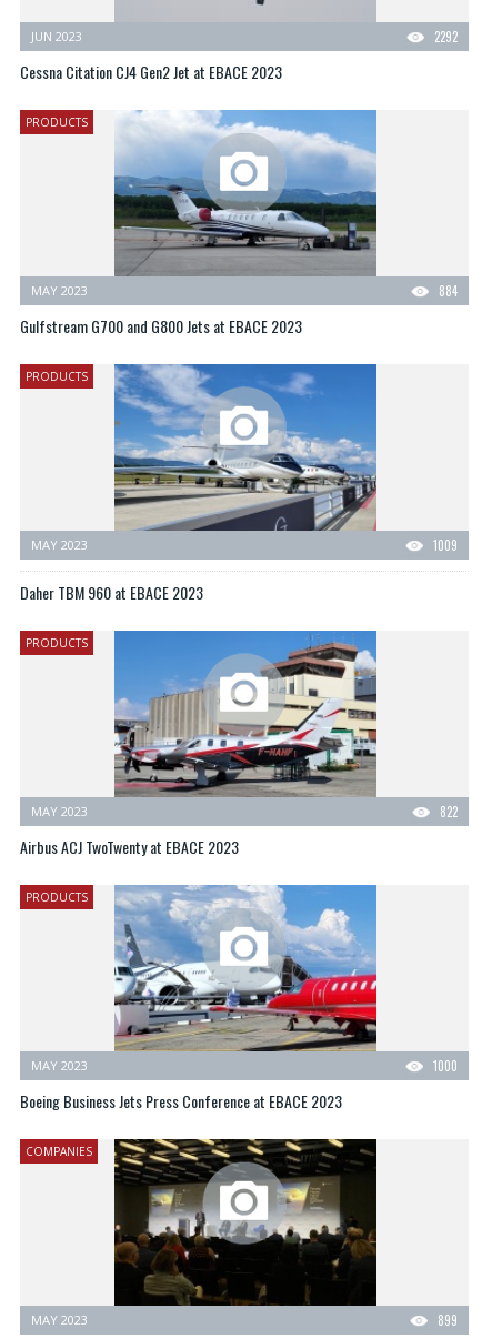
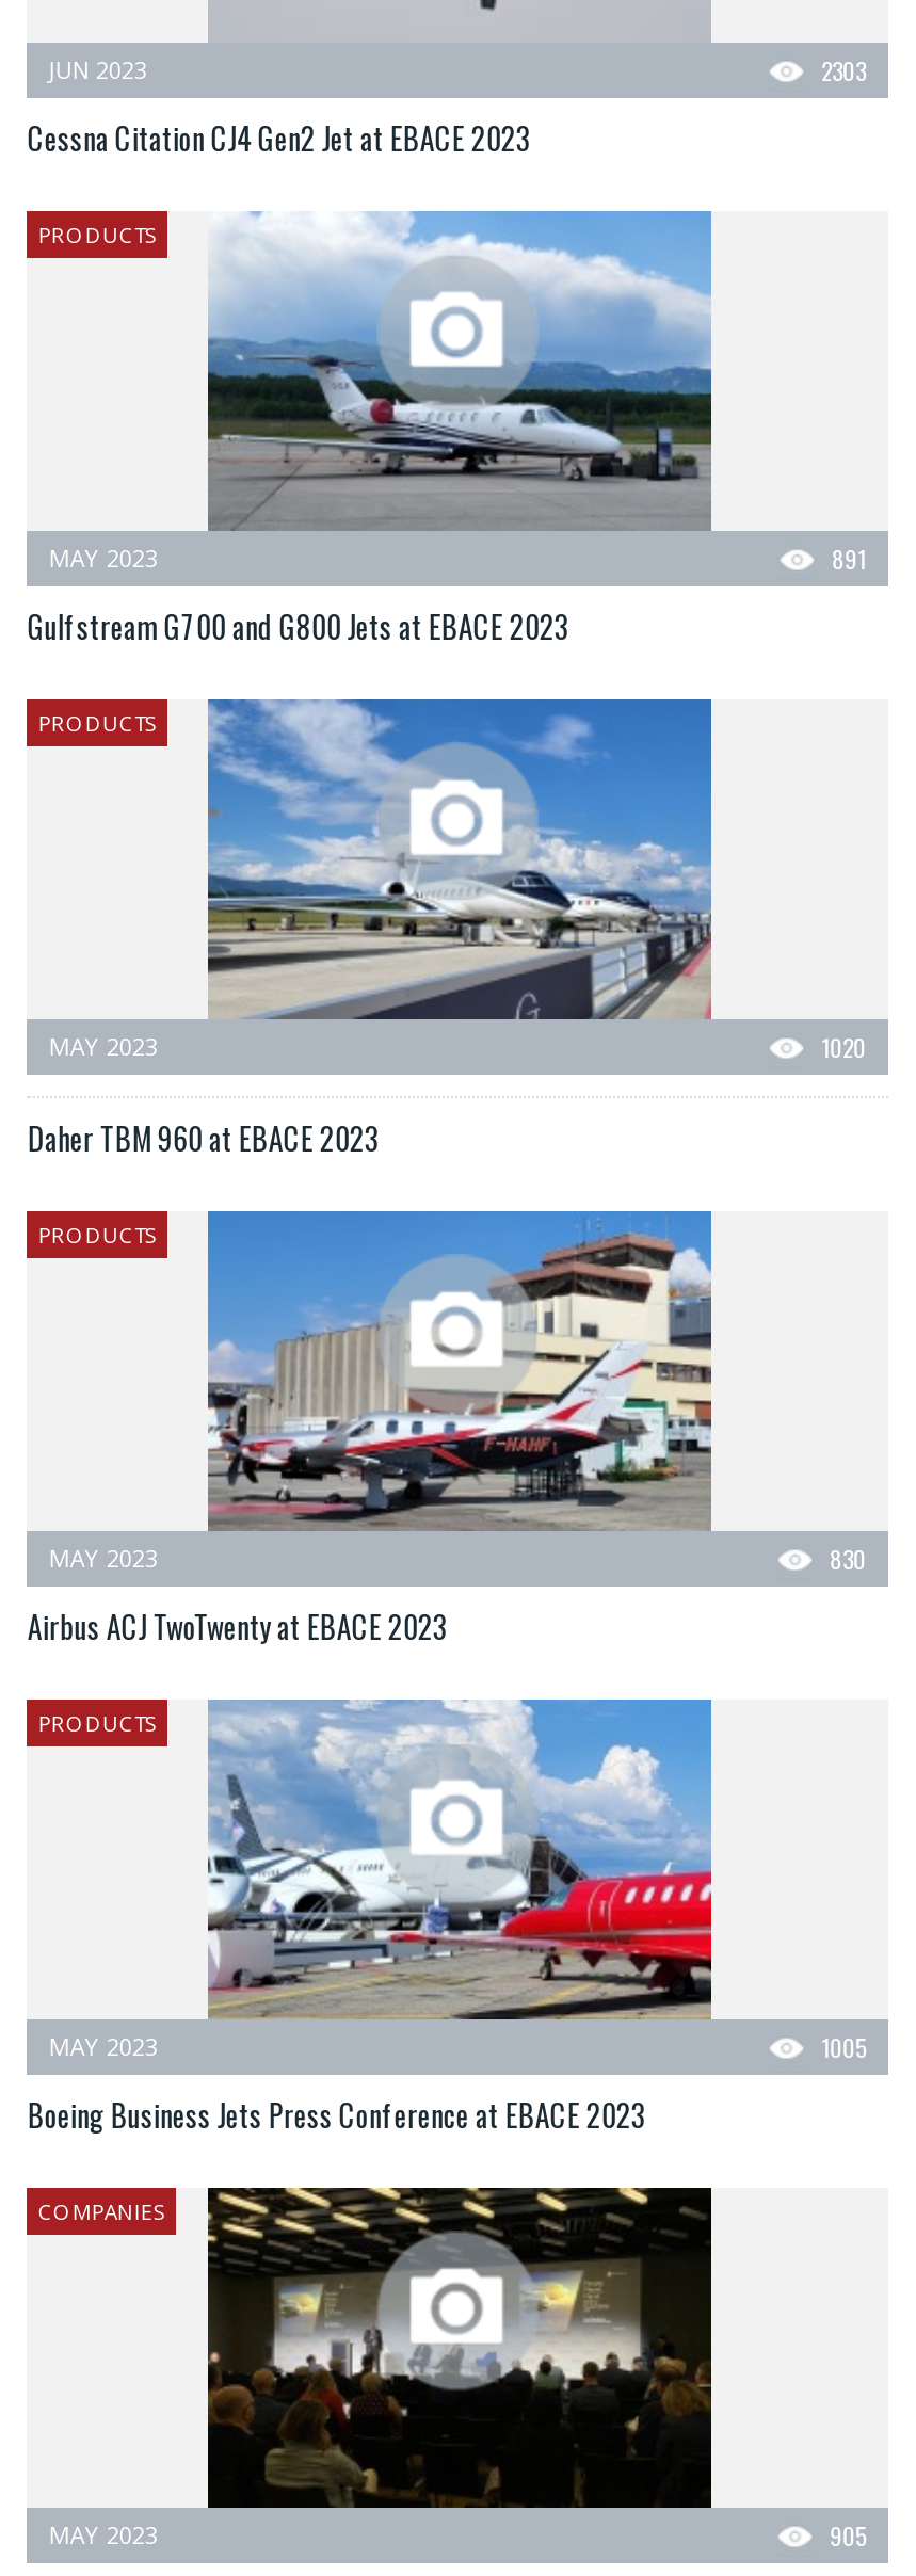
[430,28,457,46] 2292 -> [815,53,866,87] 2303
[435,282,457,300] 884 -> [826,542,866,576] 891
[429,536,457,554] 1009 -> [815,1030,866,1064] 1020
[436,803,457,820] 822 -> [823,1542,866,1576] 830
[429,1057,457,1075] 1000 -> [815,2030,866,2064] 1005
[434,1311,457,1329] 899 -> [823,2518,866,2553] 905

